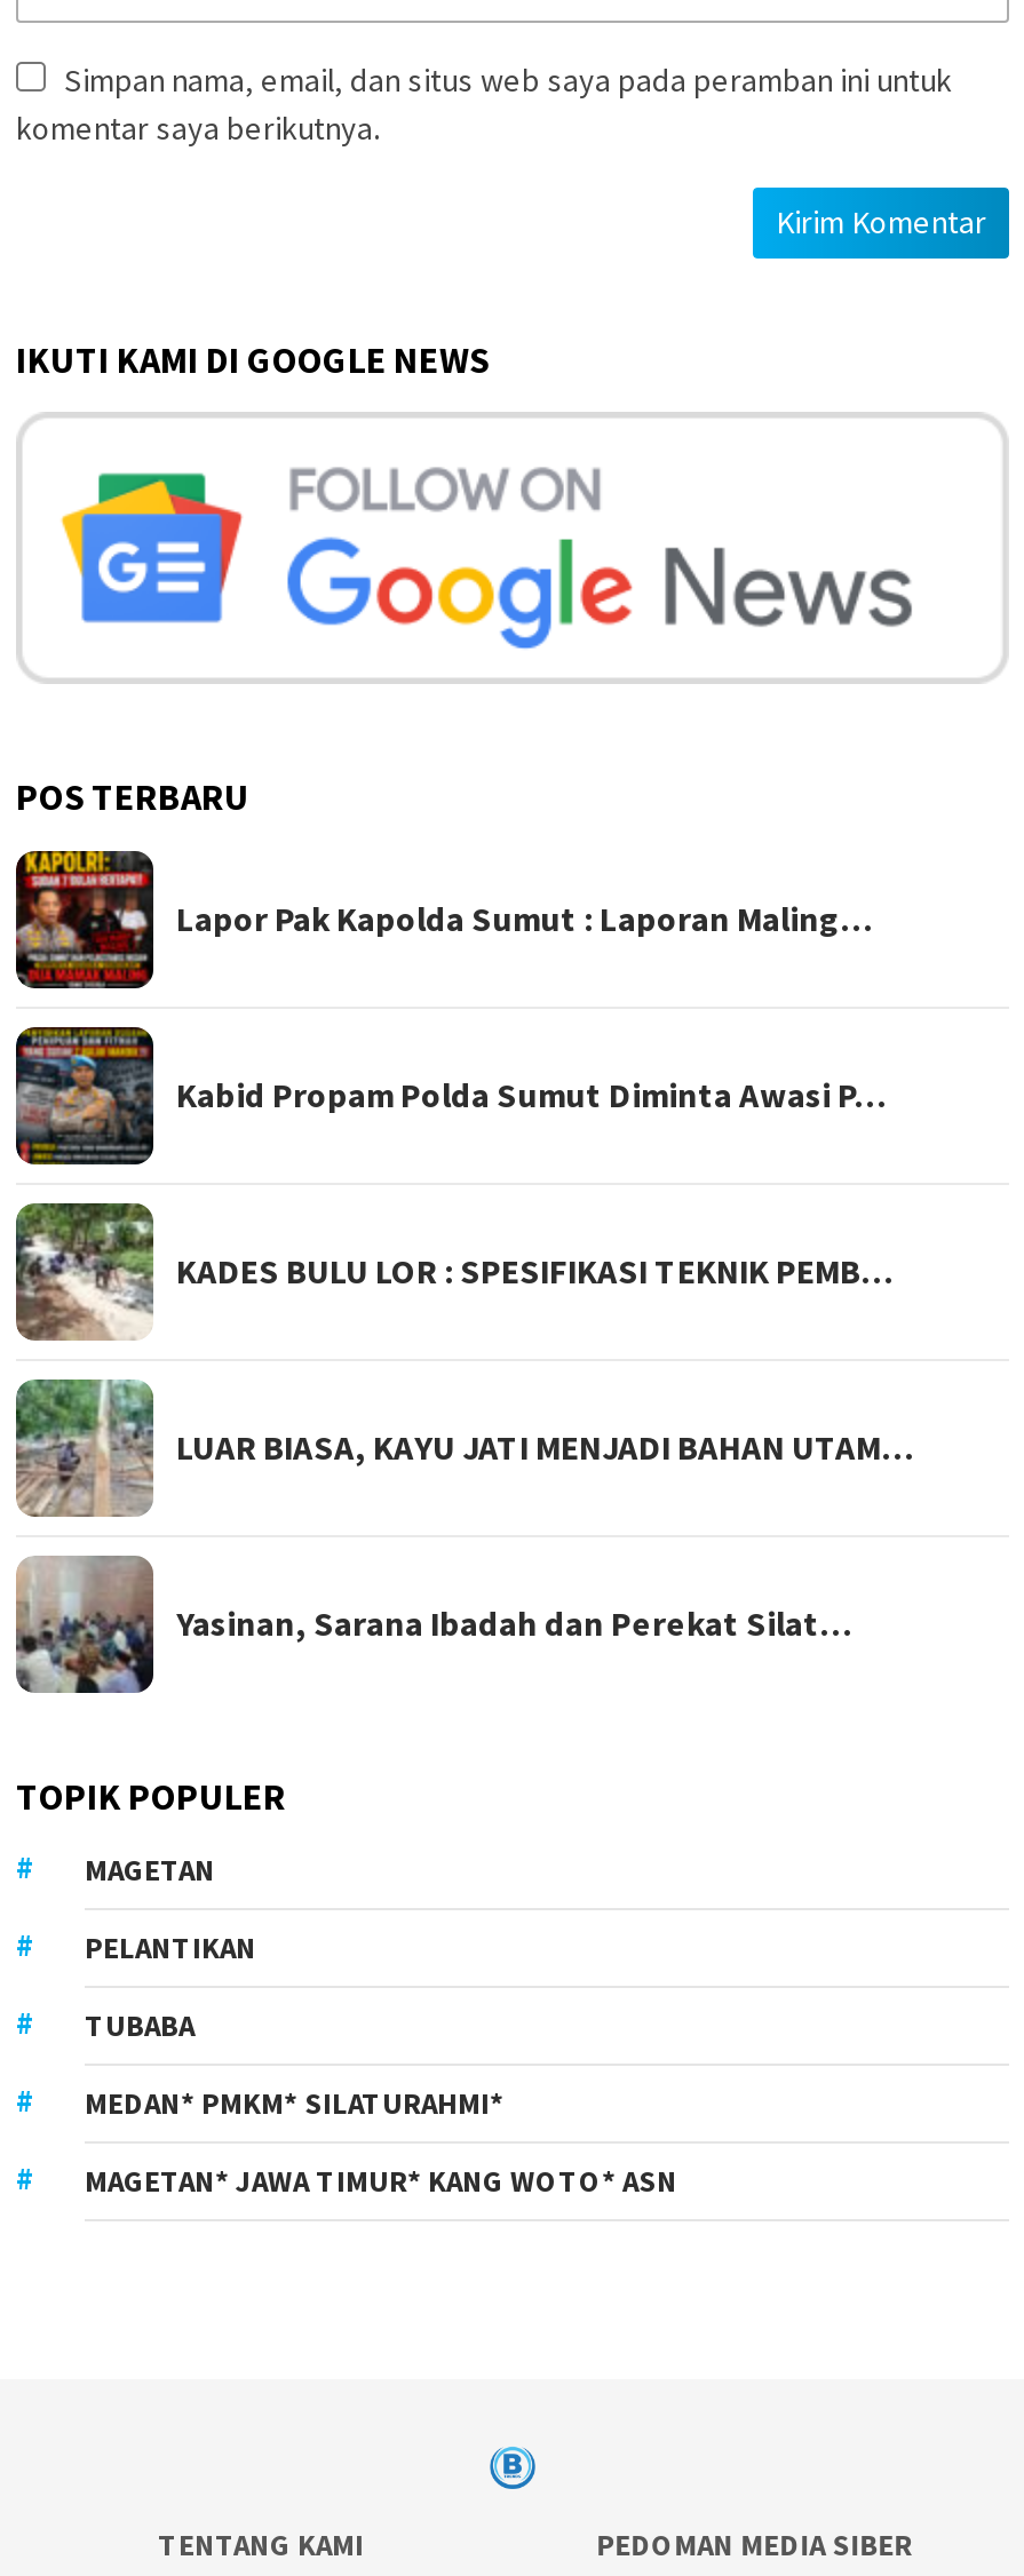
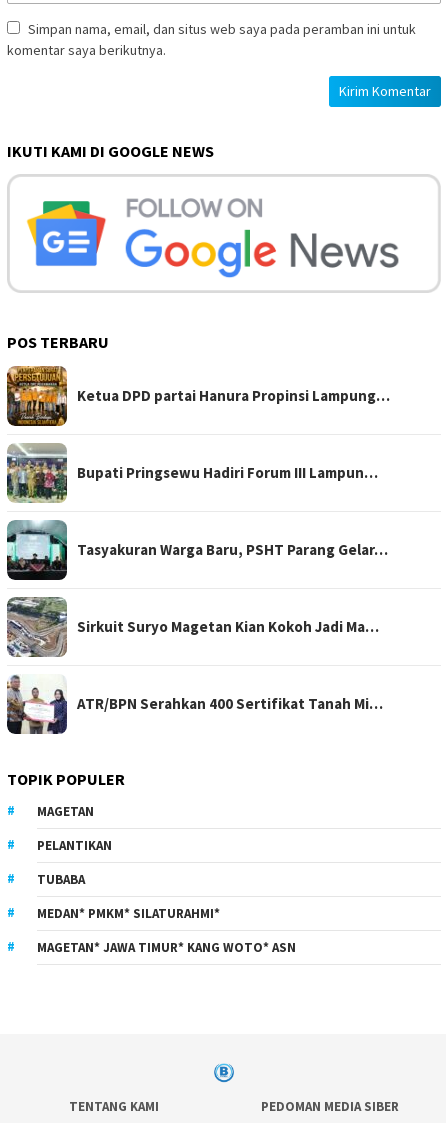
[14,849,872,991] [image] | Lapor Pak Kapolda Sumut : Laporan Maling… -> [6,365,390,427] [image] | Ketua DPD partai Hanura Propinsi Lampung…
[14,1025,886,1167] [image] | Kabid Propam Polda Sumut Diminta Awasi P… -> [6,443,378,504] [image] | Bupati Pringsewu Hadiri Forum III Lampun…
[14,1201,892,1343] [image] | KADES BULU LOR : SPESIFIKASI TEKNIK PEMB… -> [6,519,388,581] [image] | Tasyakuran Warga Baru, PSHT Parang Gelar…
[16,1380,913,1517] [image] | LUAR BIASA, KAYU JATI MENJADI BAHAN UTAM… -> [6,597,379,657] [image] | Sirkuit Suryo Magetan Kian Kokoh Jadi Ma…
[16,1553,851,1693] [image] | Yasinan, Sarana Ibadah dan Perekat Silat… -> [7,674,383,735] [image] | ATR/BPN Serahkan 400 Sertifikat Tanah Mi…

